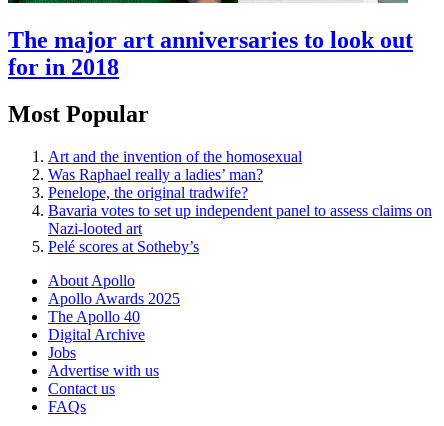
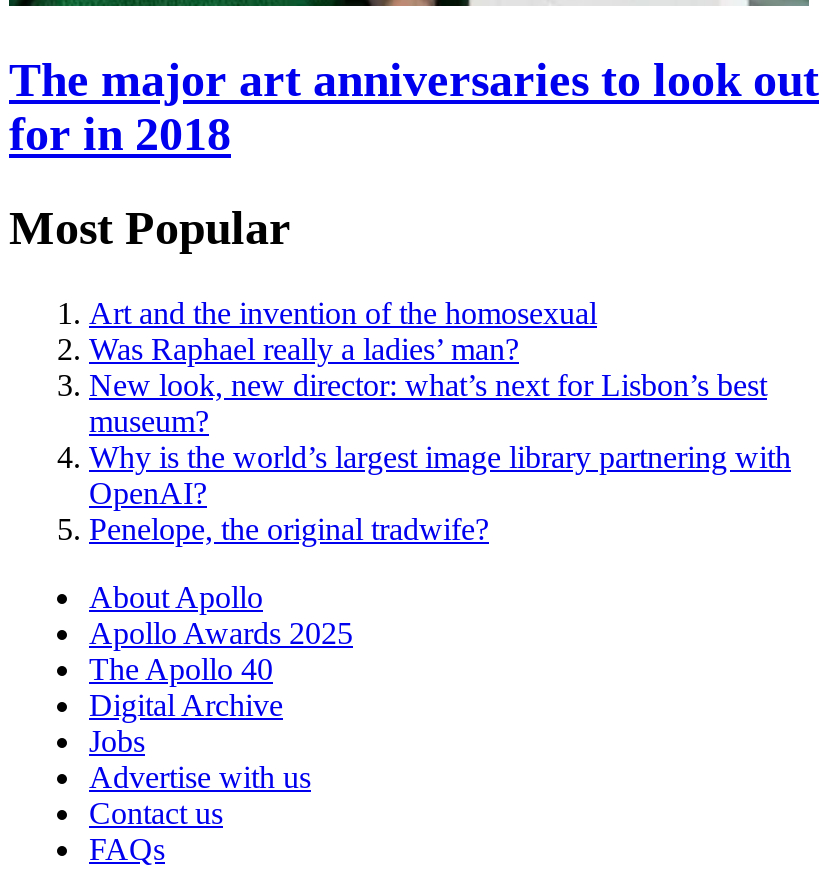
none -> [89,368,791,510] New look, new director: what’s next for Lisbon’s best | museum? | Why is the world’s largest image library partnering with | OpenAI?
moved [48,184,248,201] -> [89,512,489,546]: Penelope, the original tradwife?
[48,202,432,255] Bavaria votes to set up independent panel to assess claims on | Nazi-looted art | Pelé scores at Sotheby’s -> none

